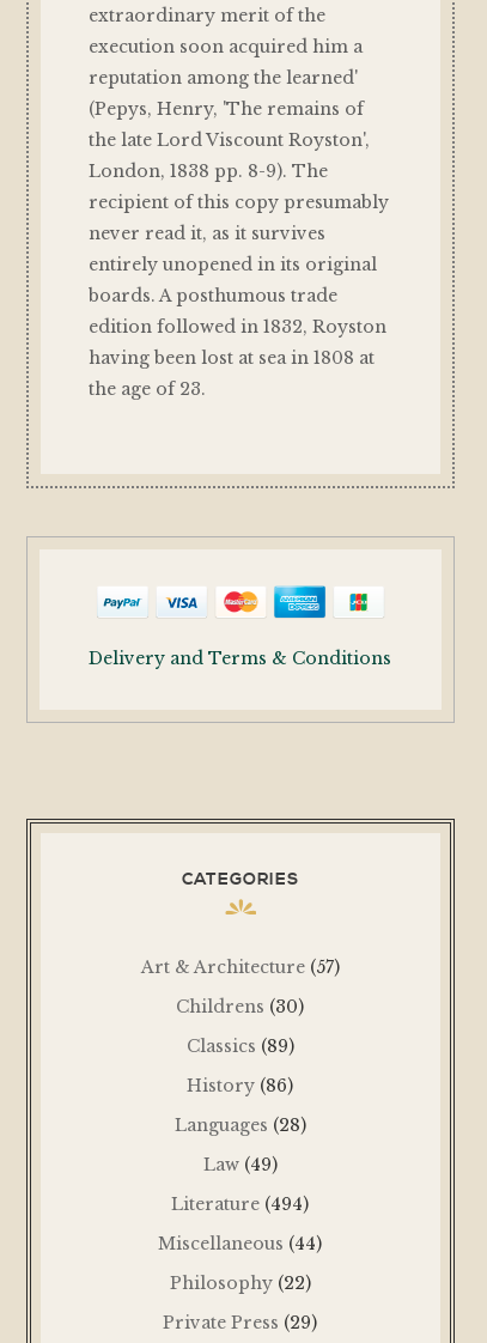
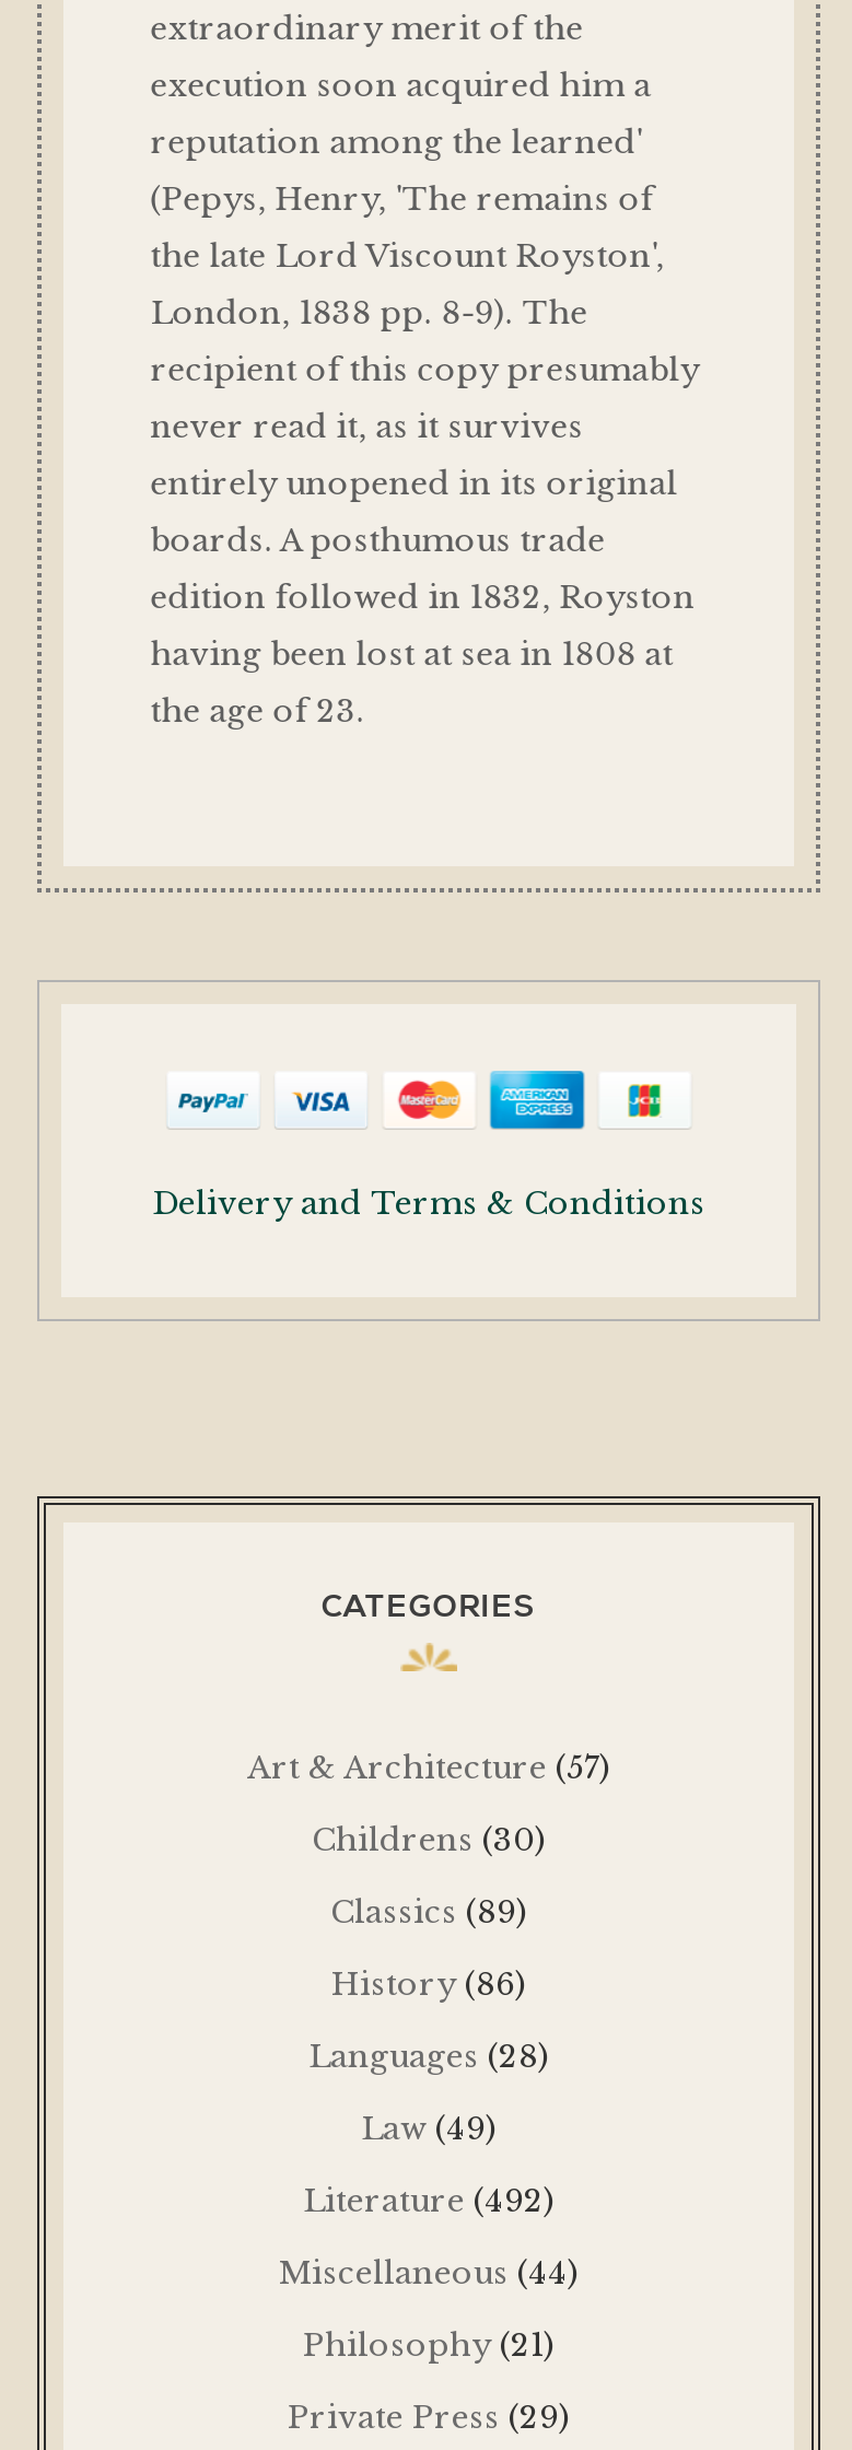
[172,1193,309,1214] Literature (494) -> [303,2180,555,2219] Literature (492)
[170,1272,311,1293] Philosophy (22) -> [303,2324,555,2364] Philosophy (21)

